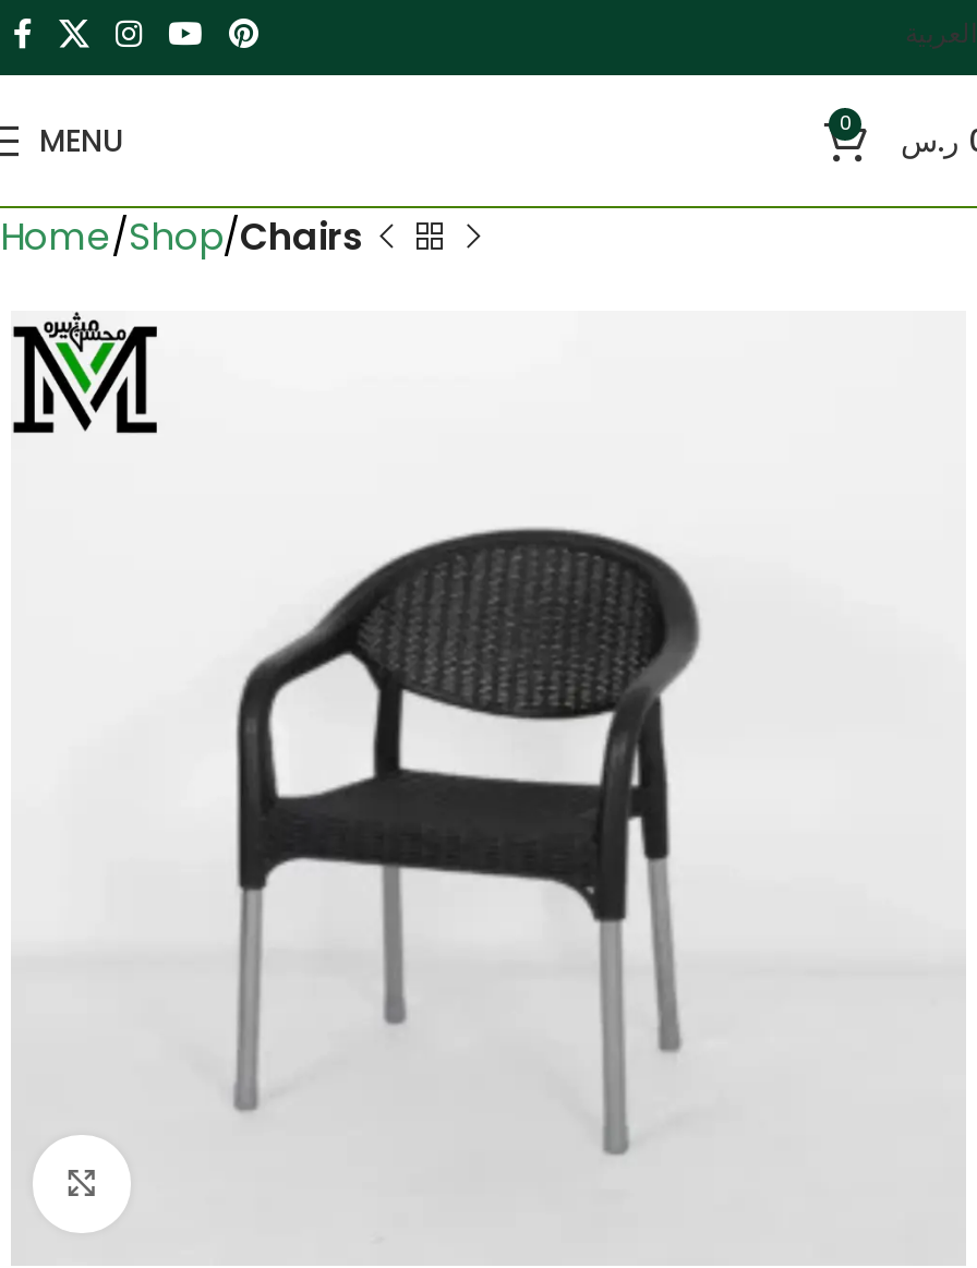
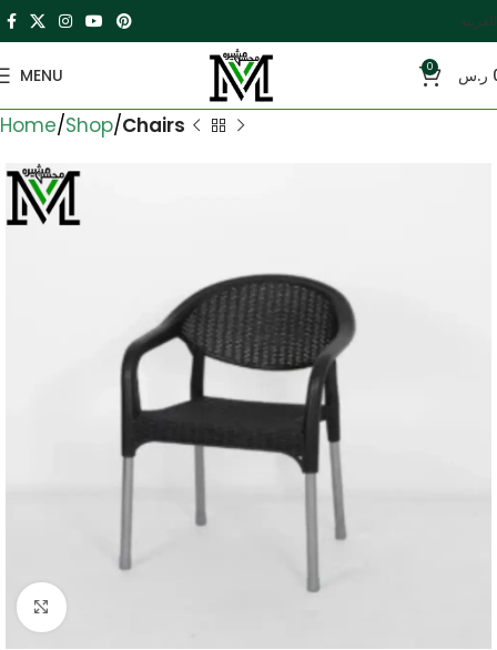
none -> [209,48,274,103] [image]

